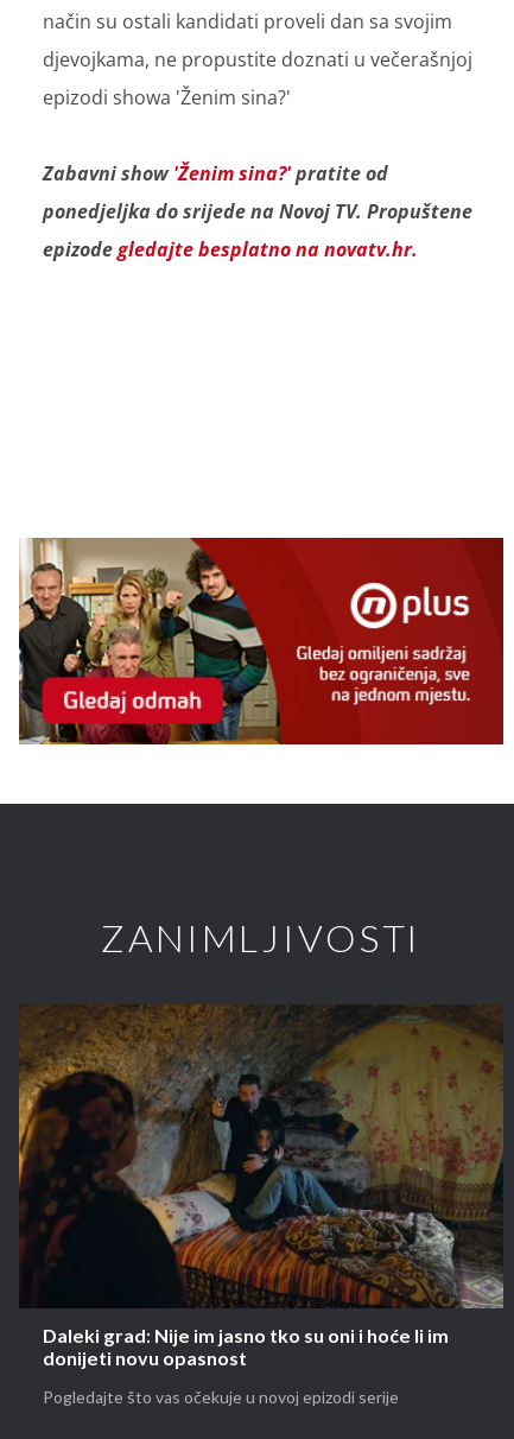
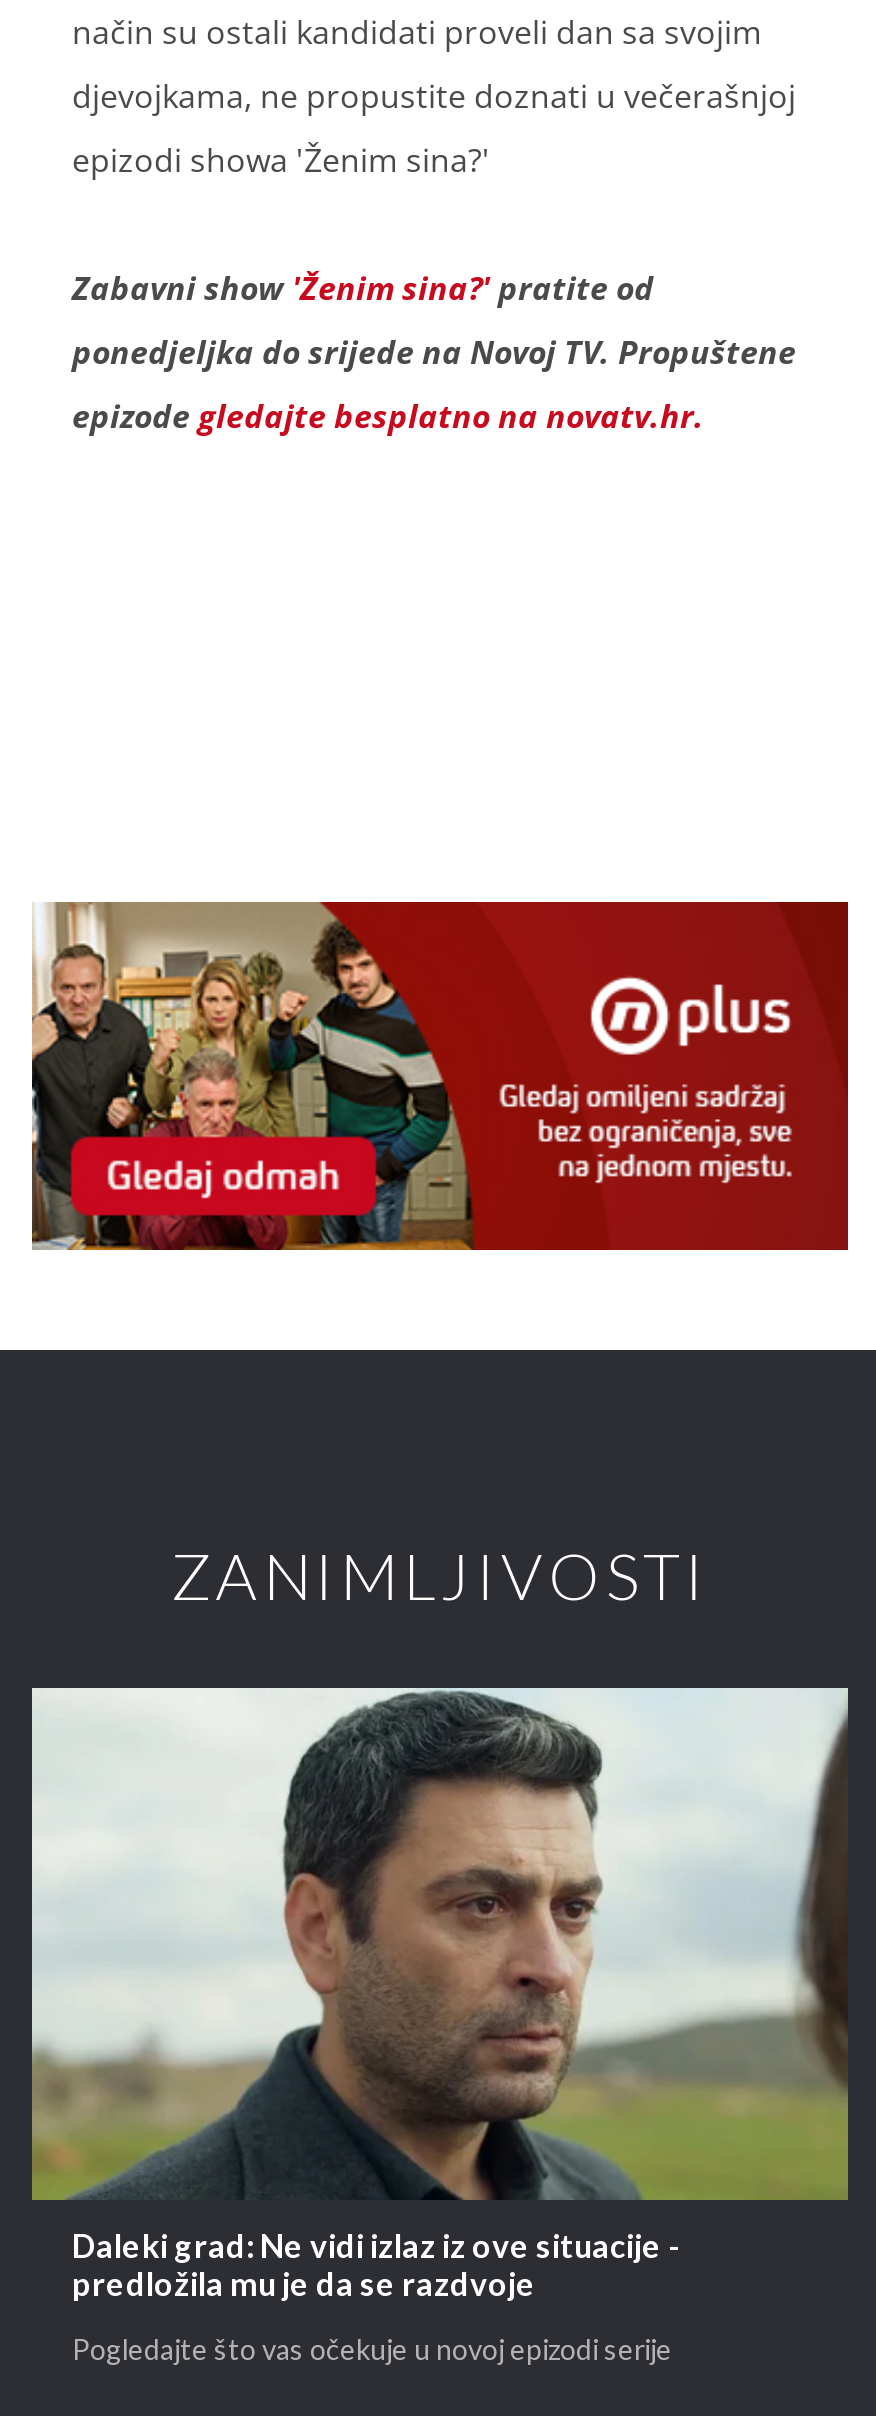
[18,1004,503,1371] [image] | Daleki grad: Nije im jasno tko su oni i hoće li im | donijeti novu opasnost -> [30,1686,850,2306] [image] | Daleki grad: Ne vidi izlaz iz ove situacije - | predložila mu je da se razdvoje

